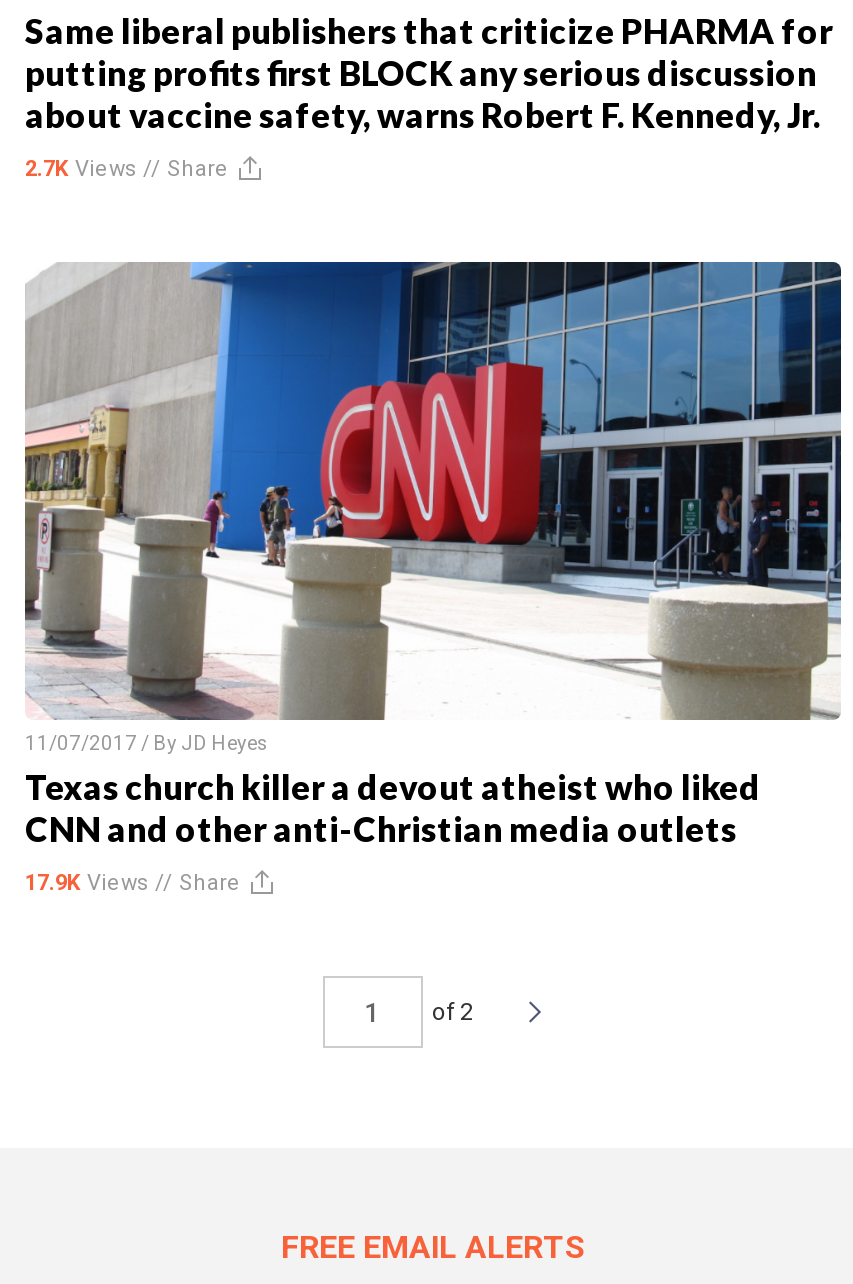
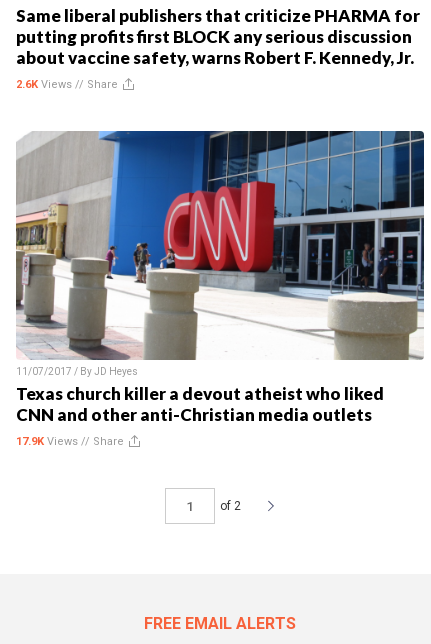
[25,155,229,181] 2.7K Views // Share -> [16,77,118,90] 2.6K Views // Share

